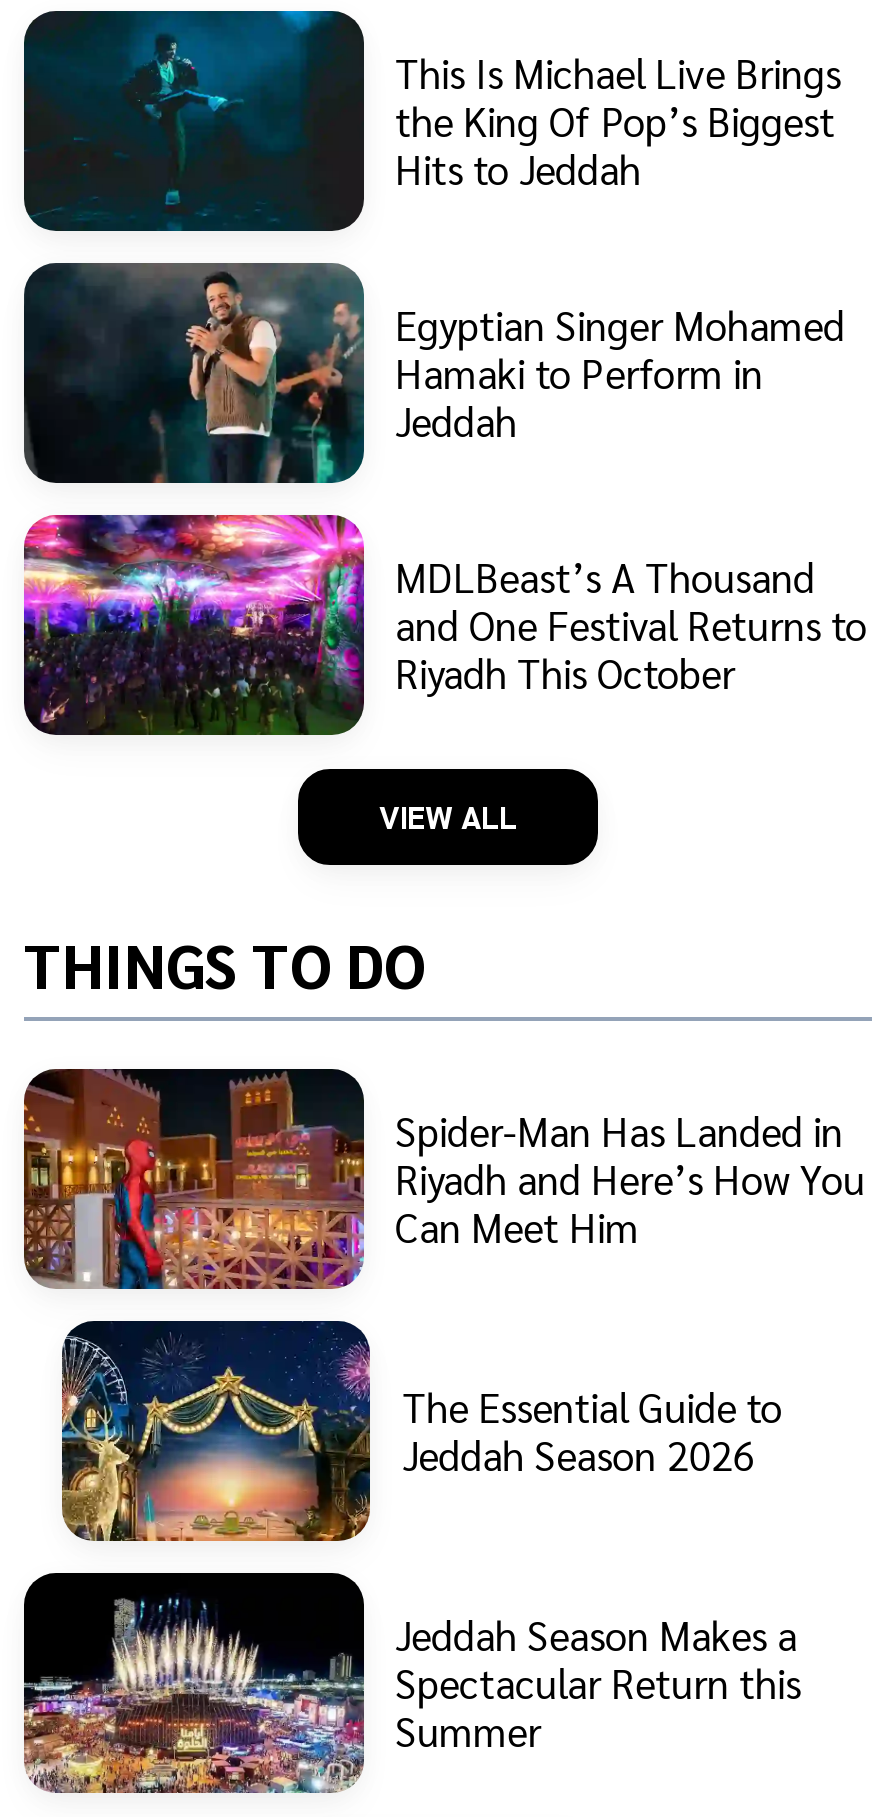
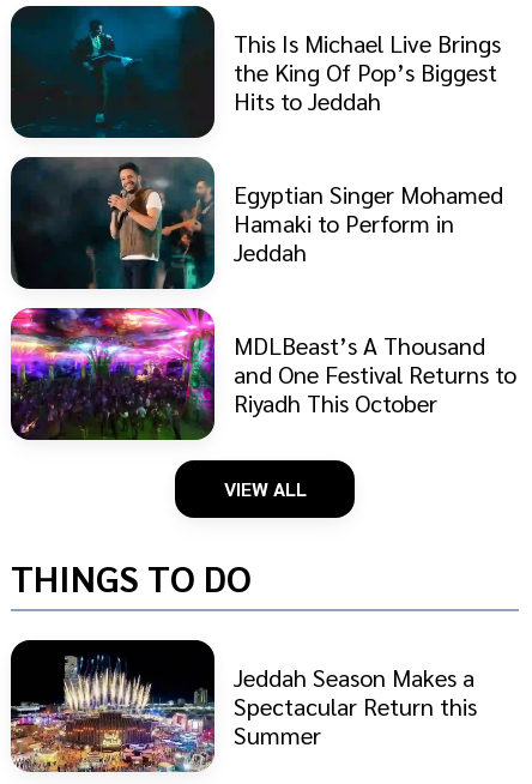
[22,1067,865,1481] [image] | Spider-Man Has Landed in | Riyadh and Here’s How You | Can Meet Him | The Essential Guide to | Jeddah Season 2026 -> none
[60,1319,372,1543] [image] -> none

